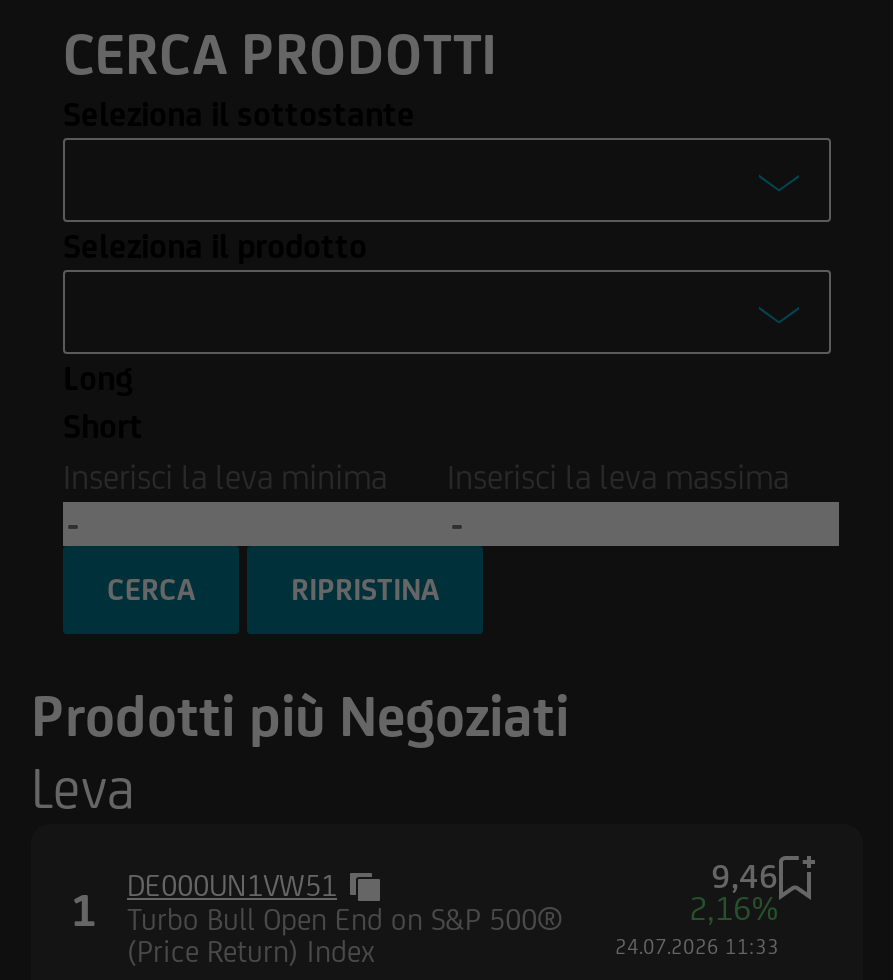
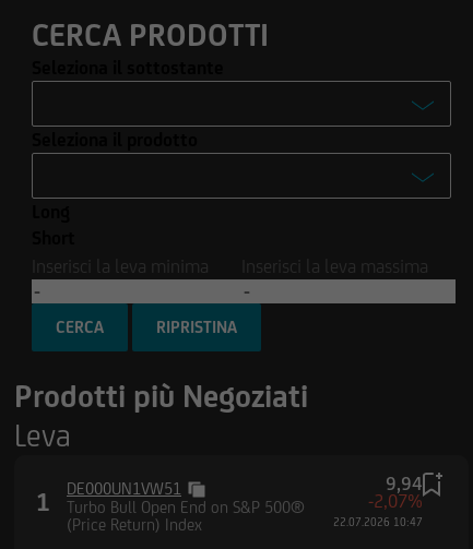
[711,856,779,896] 9,46 -> [386,473,423,495] 9,94
[689,888,779,928] 2,16% -> [368,490,423,512] -2,07%
[615,934,779,958] 24.07.2026 11:33 -> [333,515,423,529] 22.07.2026 10:47

